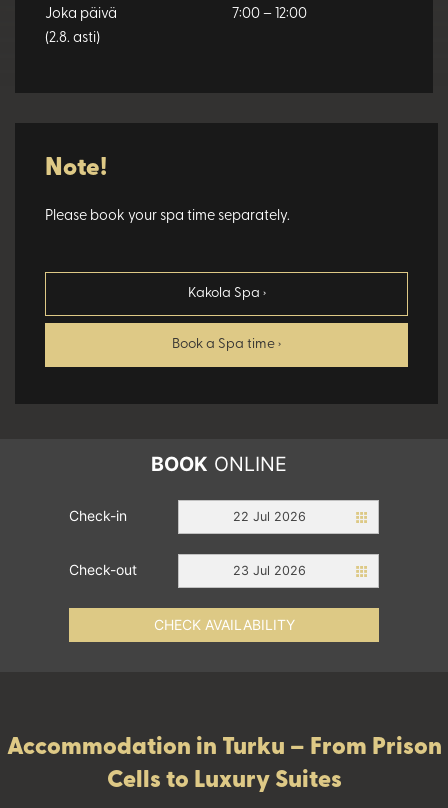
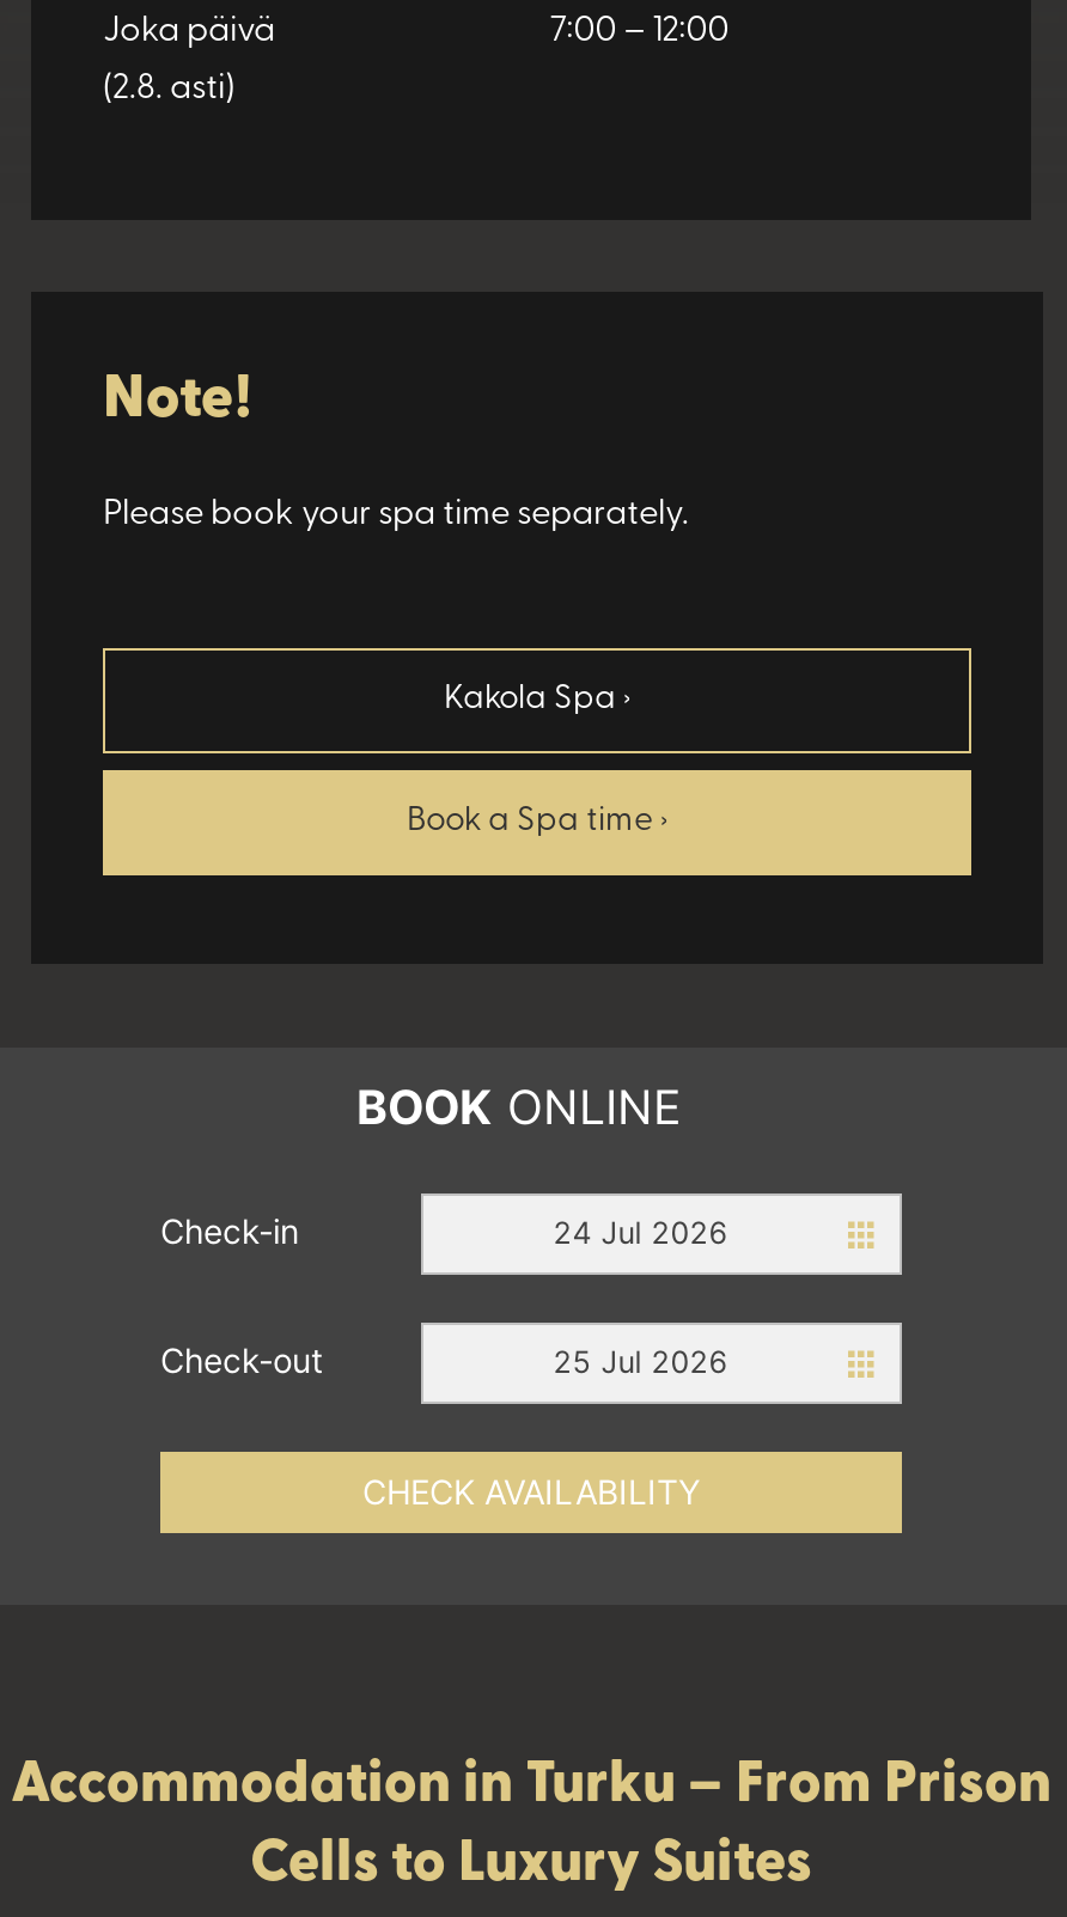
[233,509,306,524] 22 Jul 2026 -> [553,1215,728,1251] 24 Jul 2026
[233,563,306,578] 23 Jul 2026 -> [553,1344,728,1380] 25 Jul 2026

